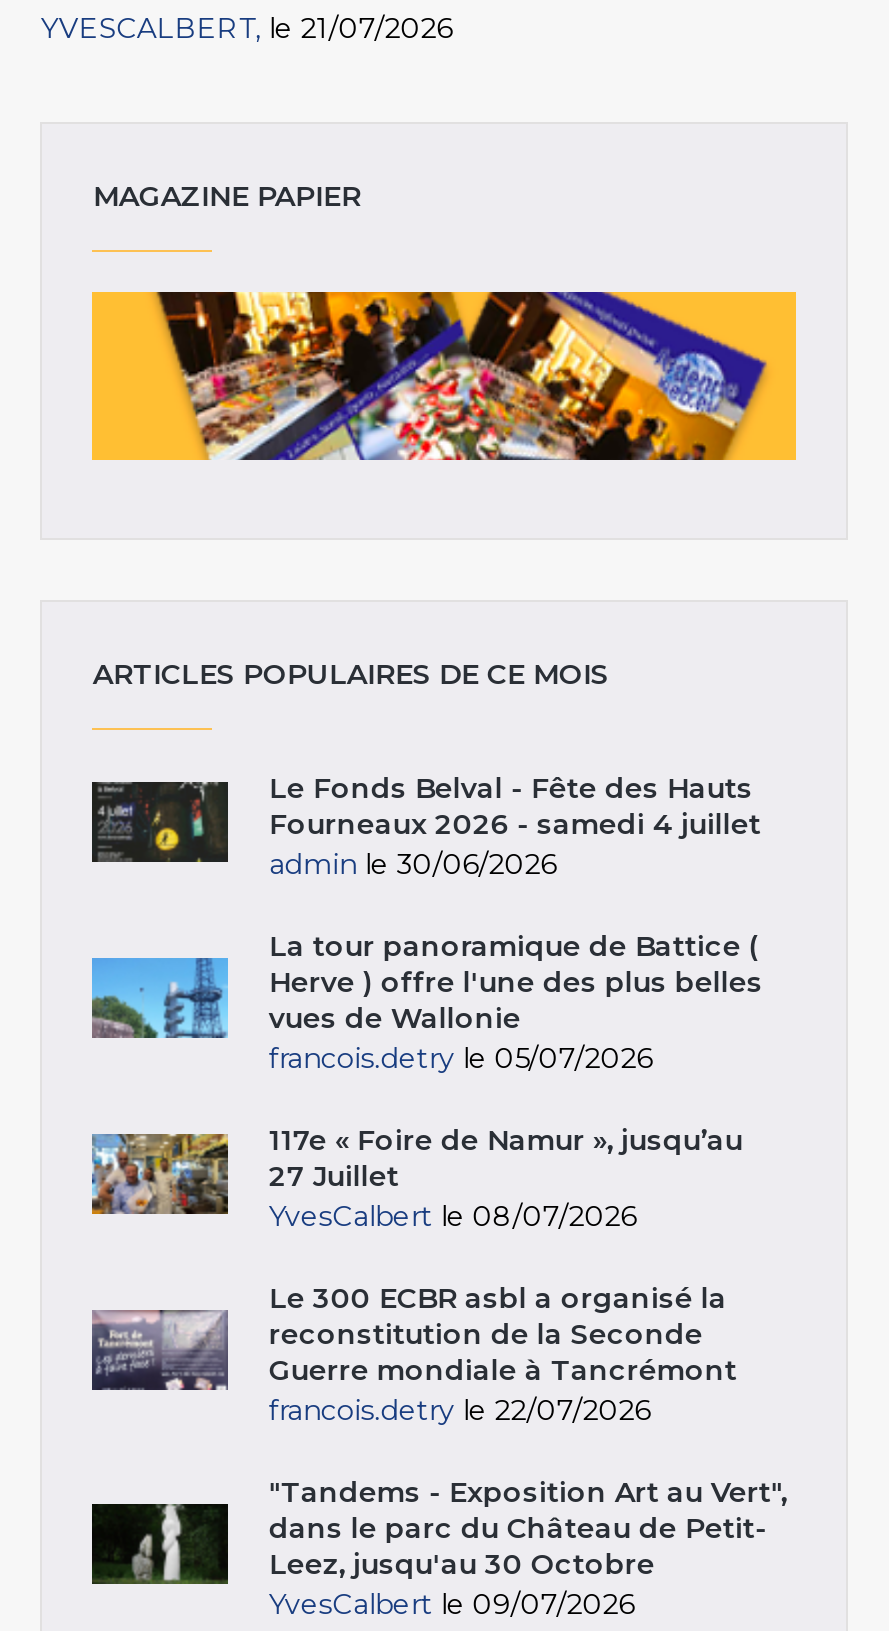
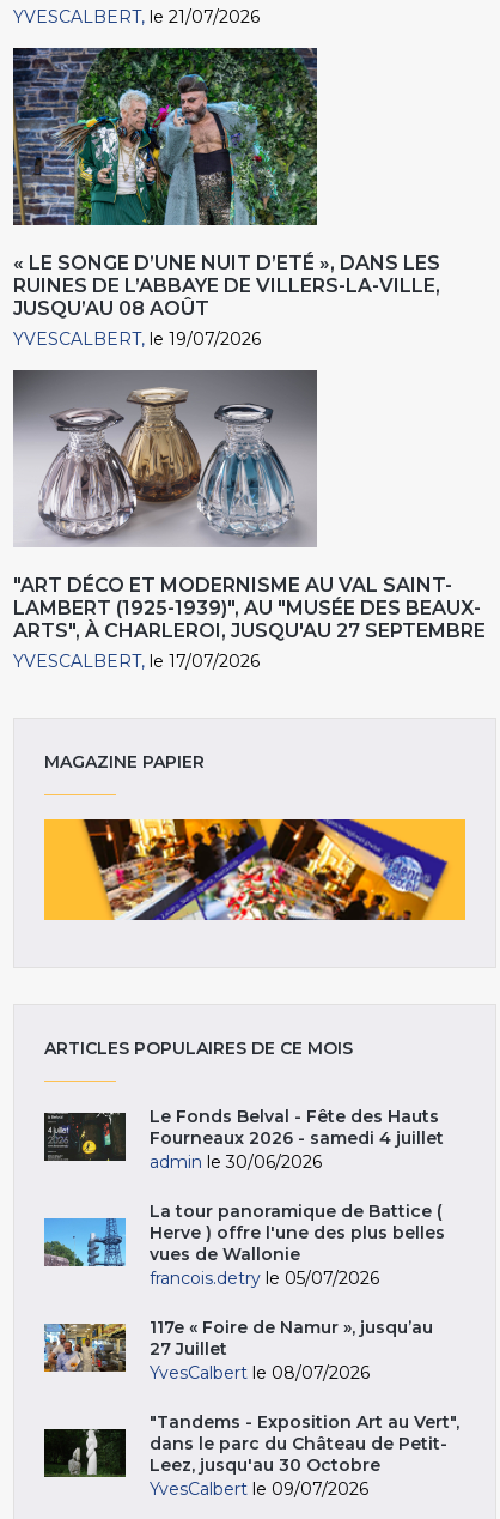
none -> [12,47,441,350] [image] | « LE SONGE D’UNE NUIT D’ETÉ », DANS LES | RUINES DE L’ABBAYE DE VILLERS-LA-VILLE, | JUSQU’AU 08 AOÛT | YVESCALBERT le 19/07/2026
none -> [12,369,486,673] [image] | "ART DÉCO ET MODERNISME AU VAL SAINT- | LAMBERT (1925-1939)", AU "MUSÉE DES BEAUX- | ARTS", À CHARLEROI, JUSQU'AU 27 SEPTEMBRE | YVESCALBERT le 17/07/2026
moved [93,177,770,1233] -> [45,751,450,1383]: [image] | MAGAZINE PAPIER | ARTICLES POPULAIRES DE CE MOIS | ... | 27 Juillet | YvesCalbert le 08/07/2026
[92,1279,737,1427] [image] | Le 300 ECBR asbl a organisé la | reconstitution de la Seconde | Guerre mondiale à Tancrémont | francois.detry le 22/07/2026 -> none

